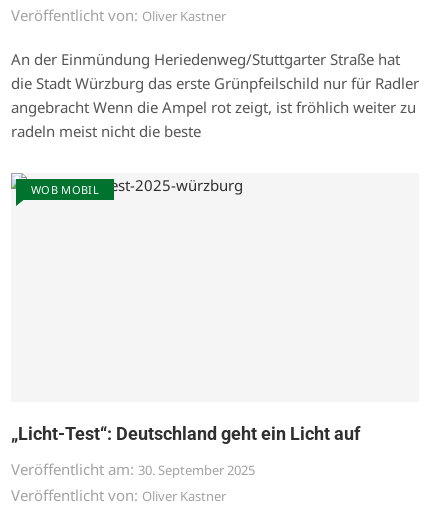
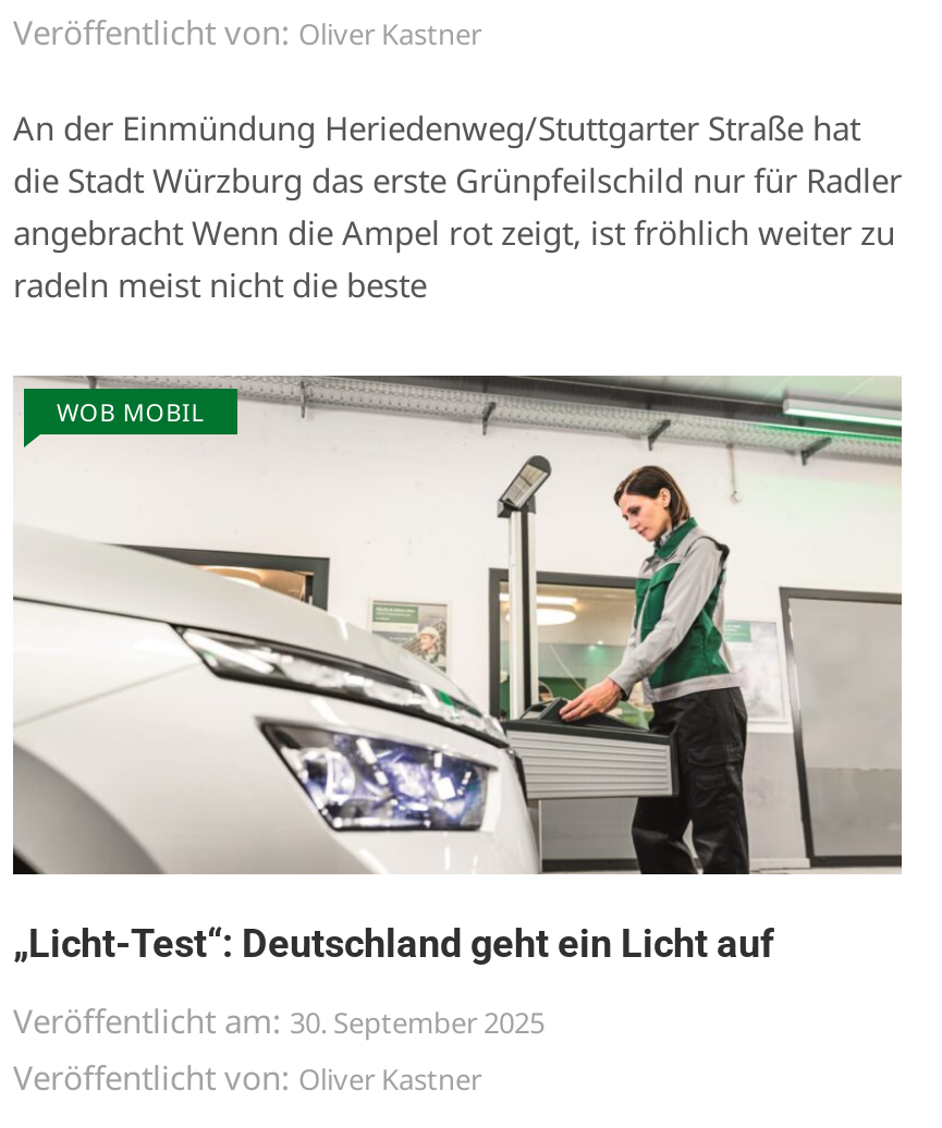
none -> [11,373,904,876] [image]

